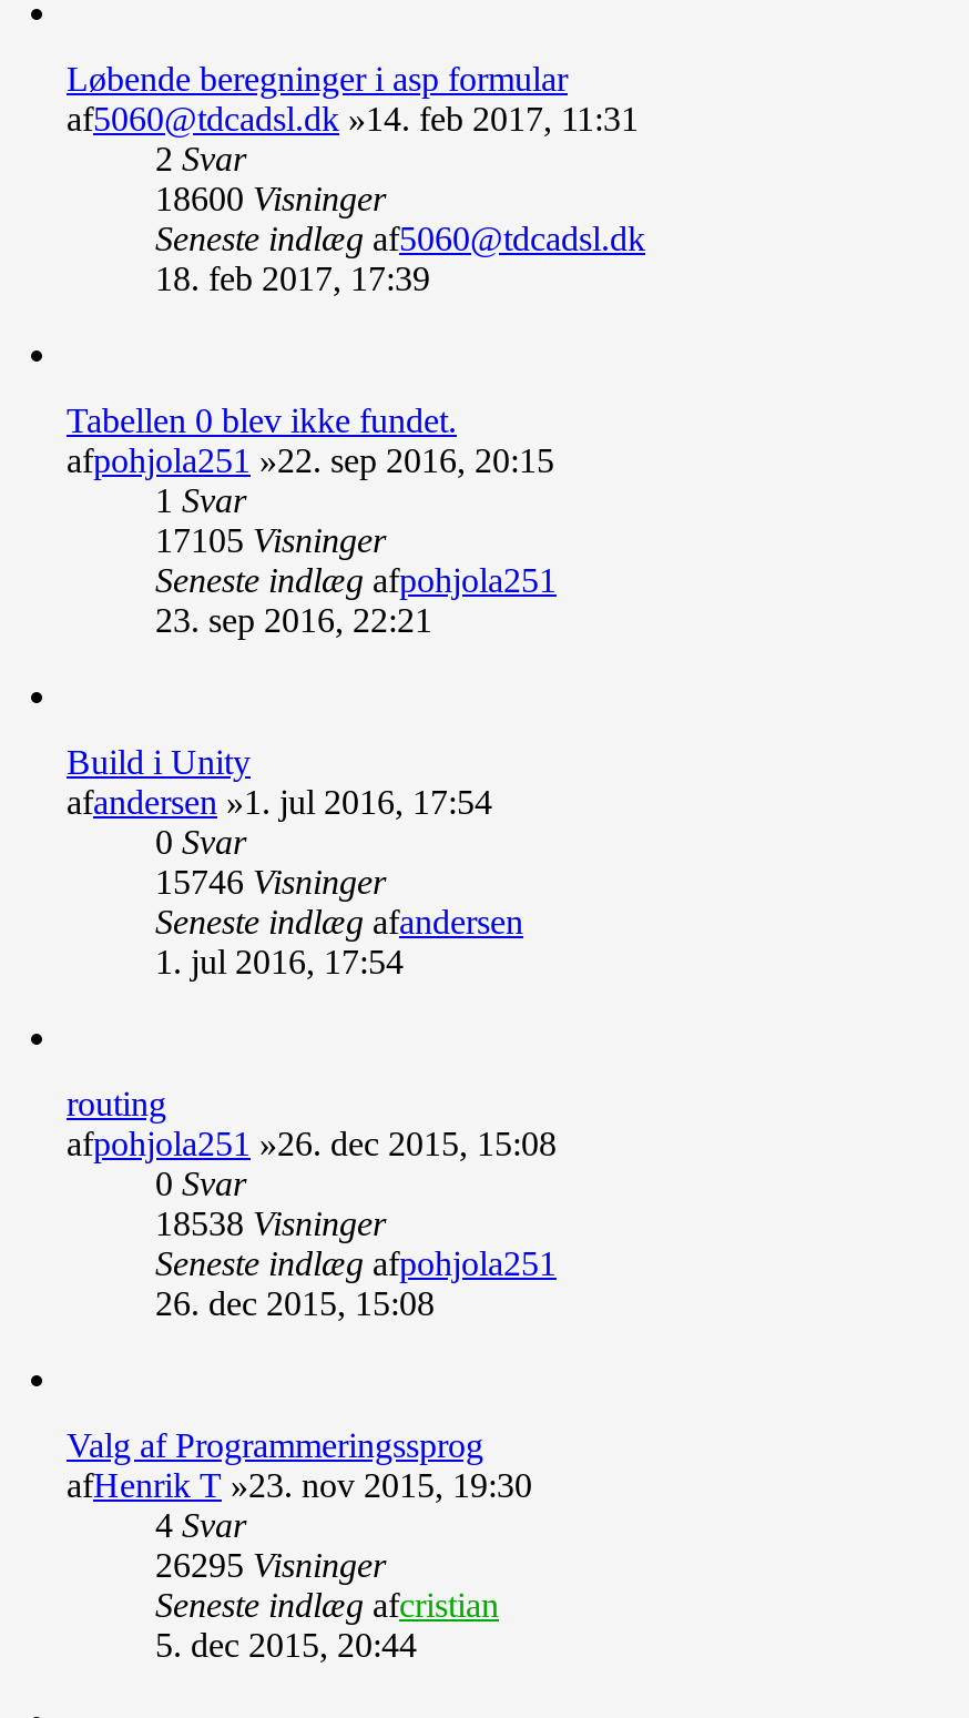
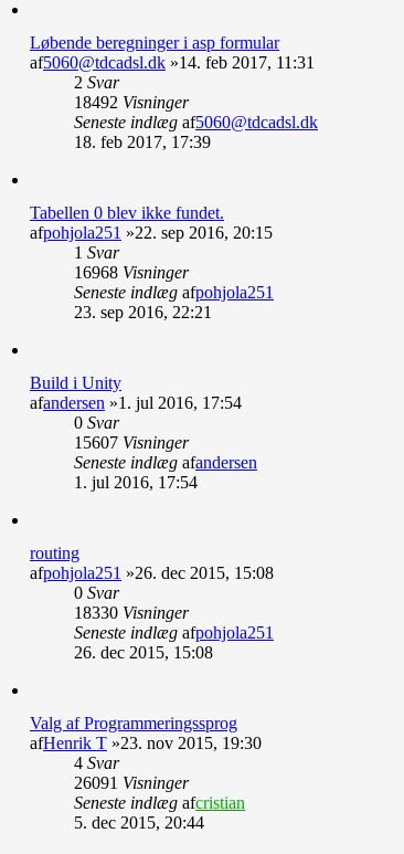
[155,181,386,219] 18600 Visninger -> [74,93,189,112] 18492 Visninger
[155,523,386,560] 17105 Visninger -> [74,263,189,282] 16968 Visninger
[155,864,386,902] 15746 Visninger -> [74,433,189,452] 15607 Visninger
[155,1206,386,1244] 18538 Visninger -> [74,603,189,622] 18330 Visninger
[155,1547,386,1585] 26295 Visninger -> [74,773,189,792] 26091 Visninger

